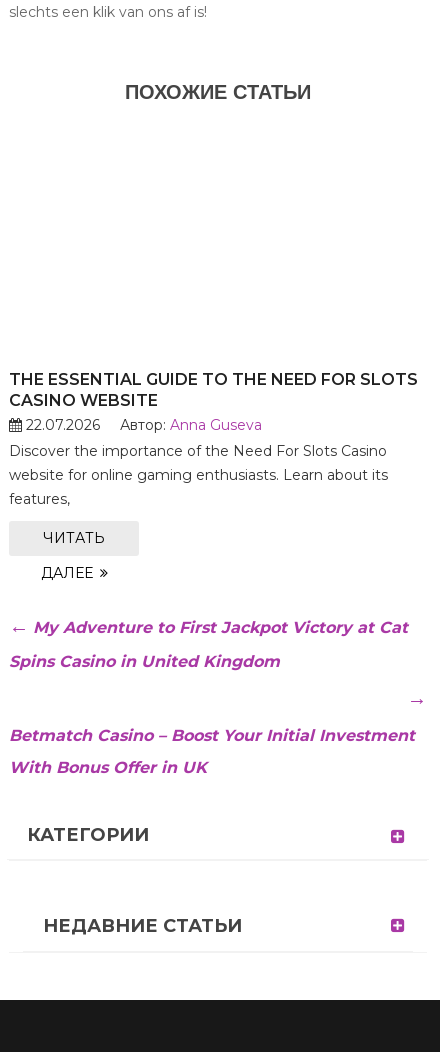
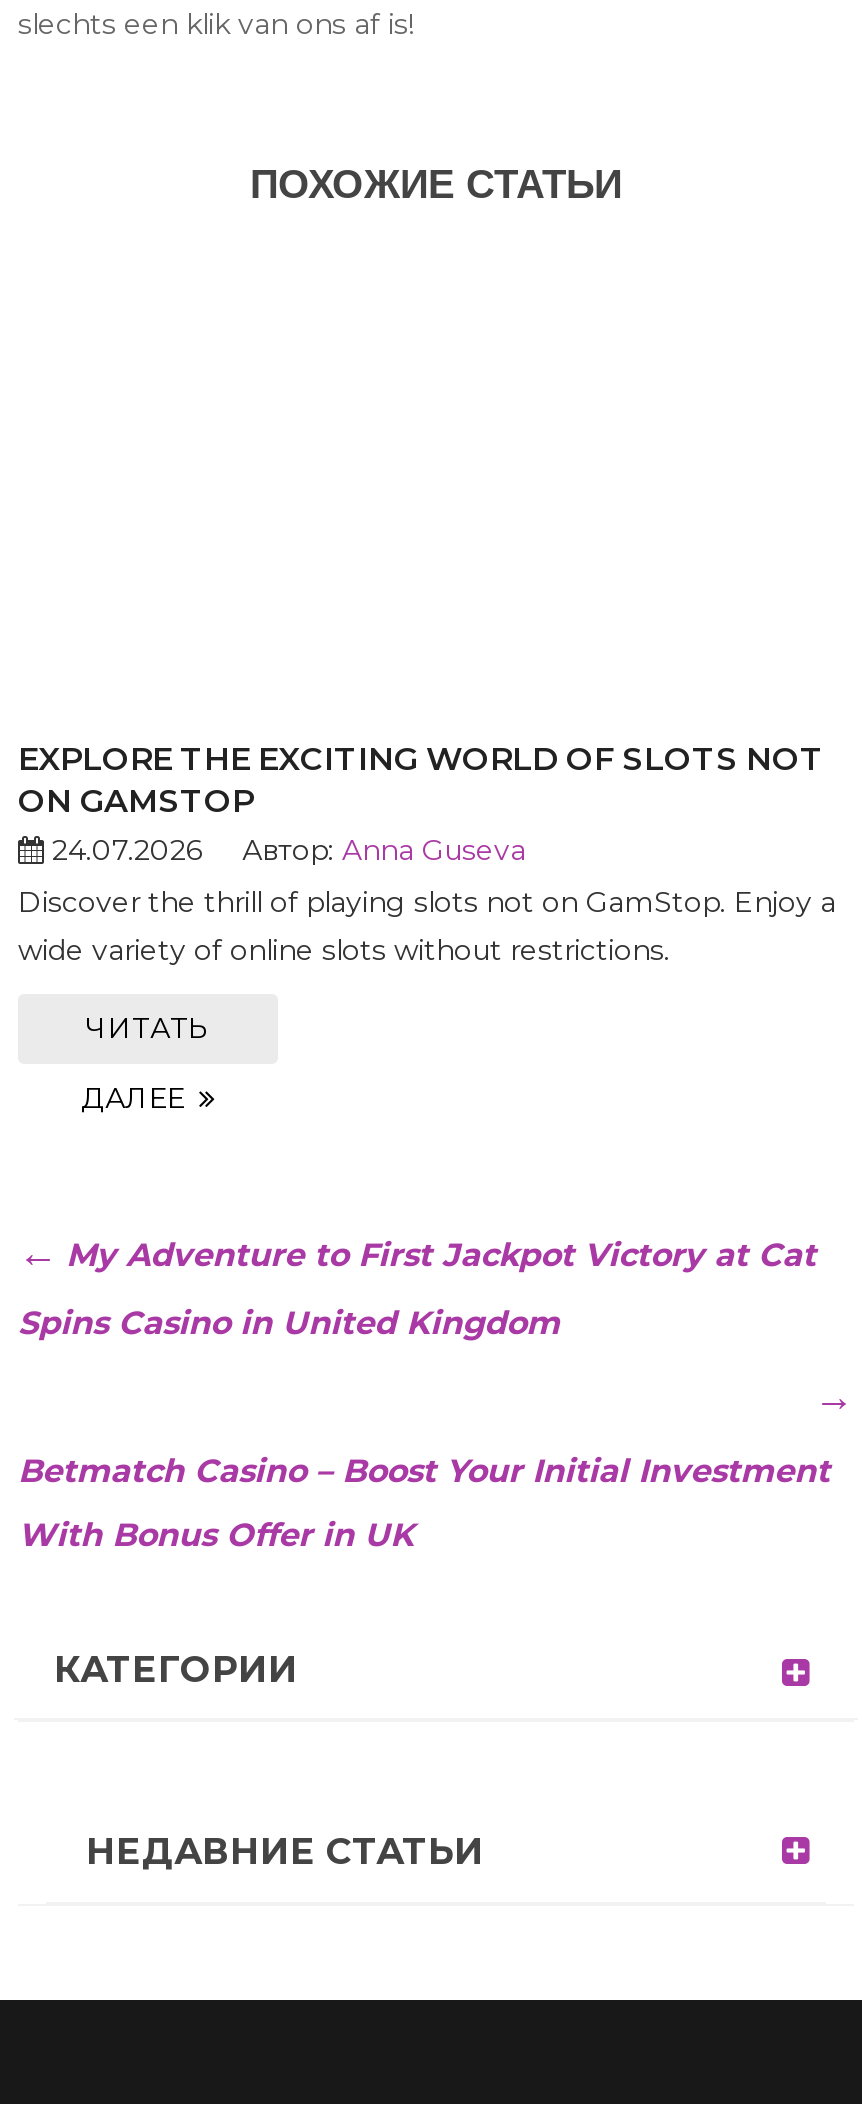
[9,370,418,434] THE ESSENTIAL GUIDE TO THE NEED FOR SLOTS | CASINO WEBSITE | 22.07.2026 -> [18,740,824,868] EXPLORE THE EXCITING WORLD OF SLOTS NOT | ON GAMSTOP | 24.07.2026
[9,442,388,508] Discover the importance of the Need For Slots Casino | website for online gaming enthusiasts. Learn about its | features, -> [18,884,836,968] Discover the thrill of playing slots not on GamStop. Enjoy a | wide variety of online slots without restrictions.
moved [40,529,105,582] -> [81,1010,210,1116]: ЧИТАТЬ | ДАЛЕЕ

